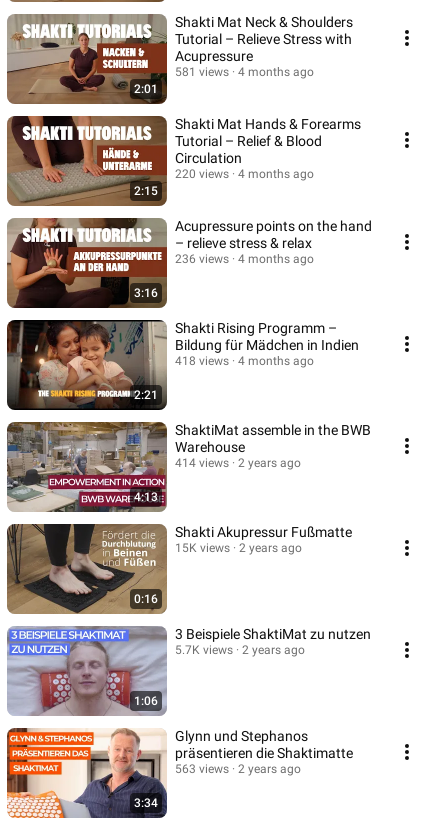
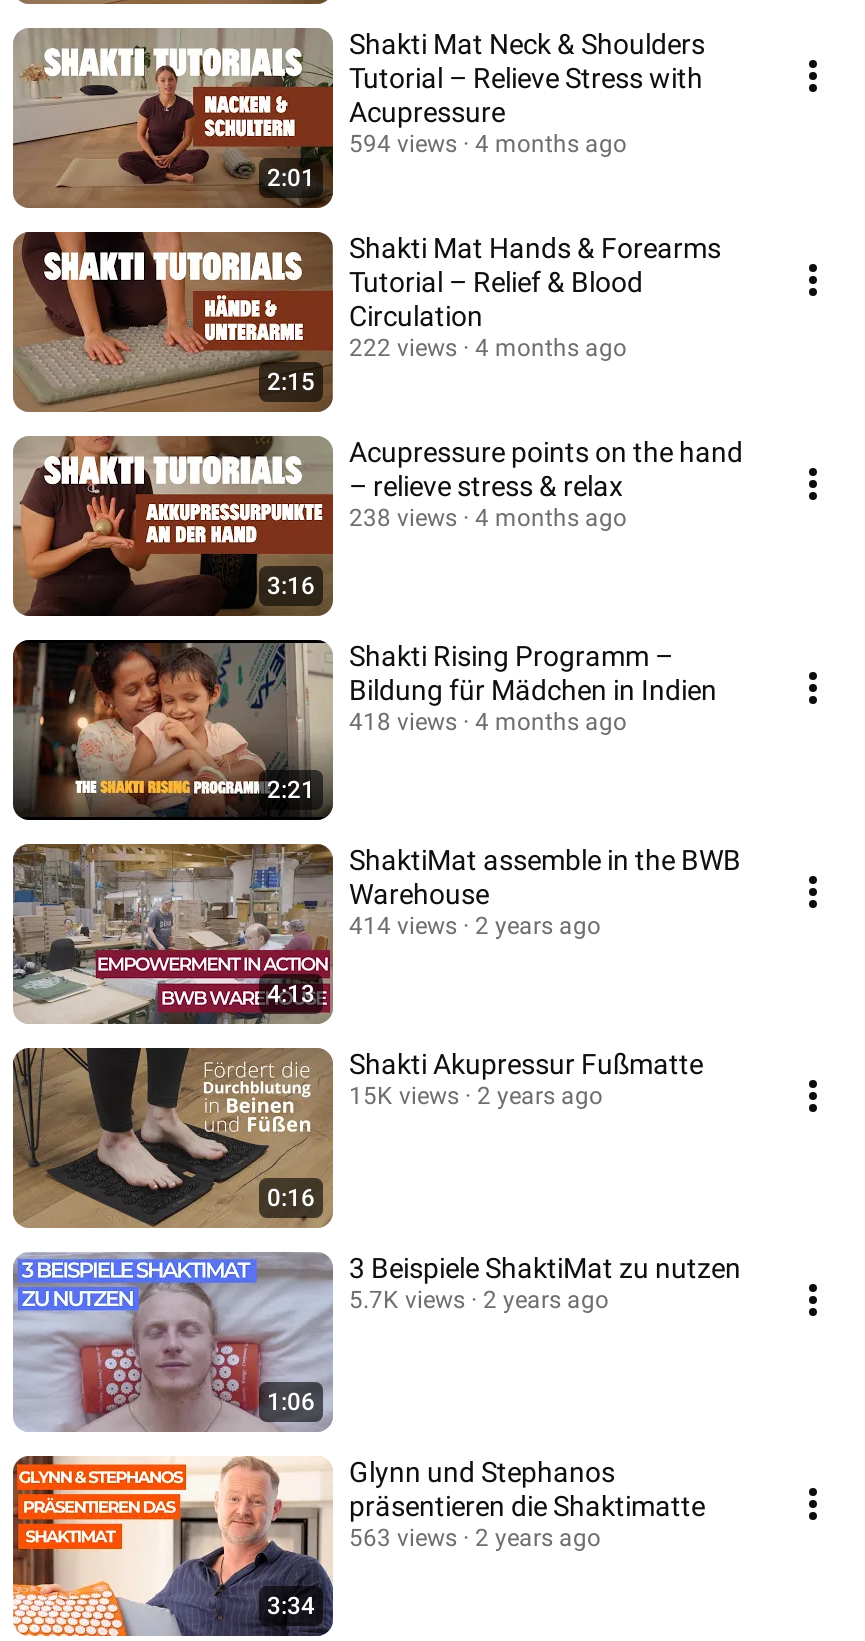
[175,65,314,79] 581 views 4 months ago -> [349,130,627,158] 594 views 4 months ago
[175,167,314,181] 220 views 4 months ago -> [349,334,627,362] 222 views 4 months ago
[175,252,314,266] 236 views 4 months ago -> [349,504,627,532] 238 views 4 months ago

